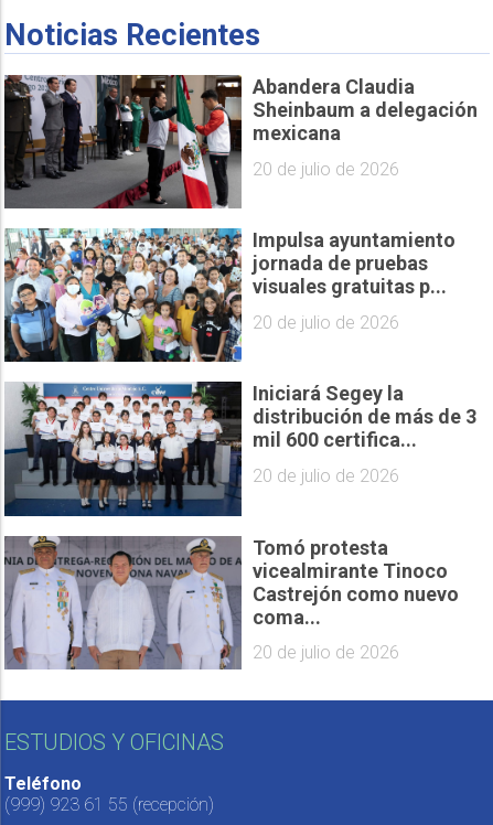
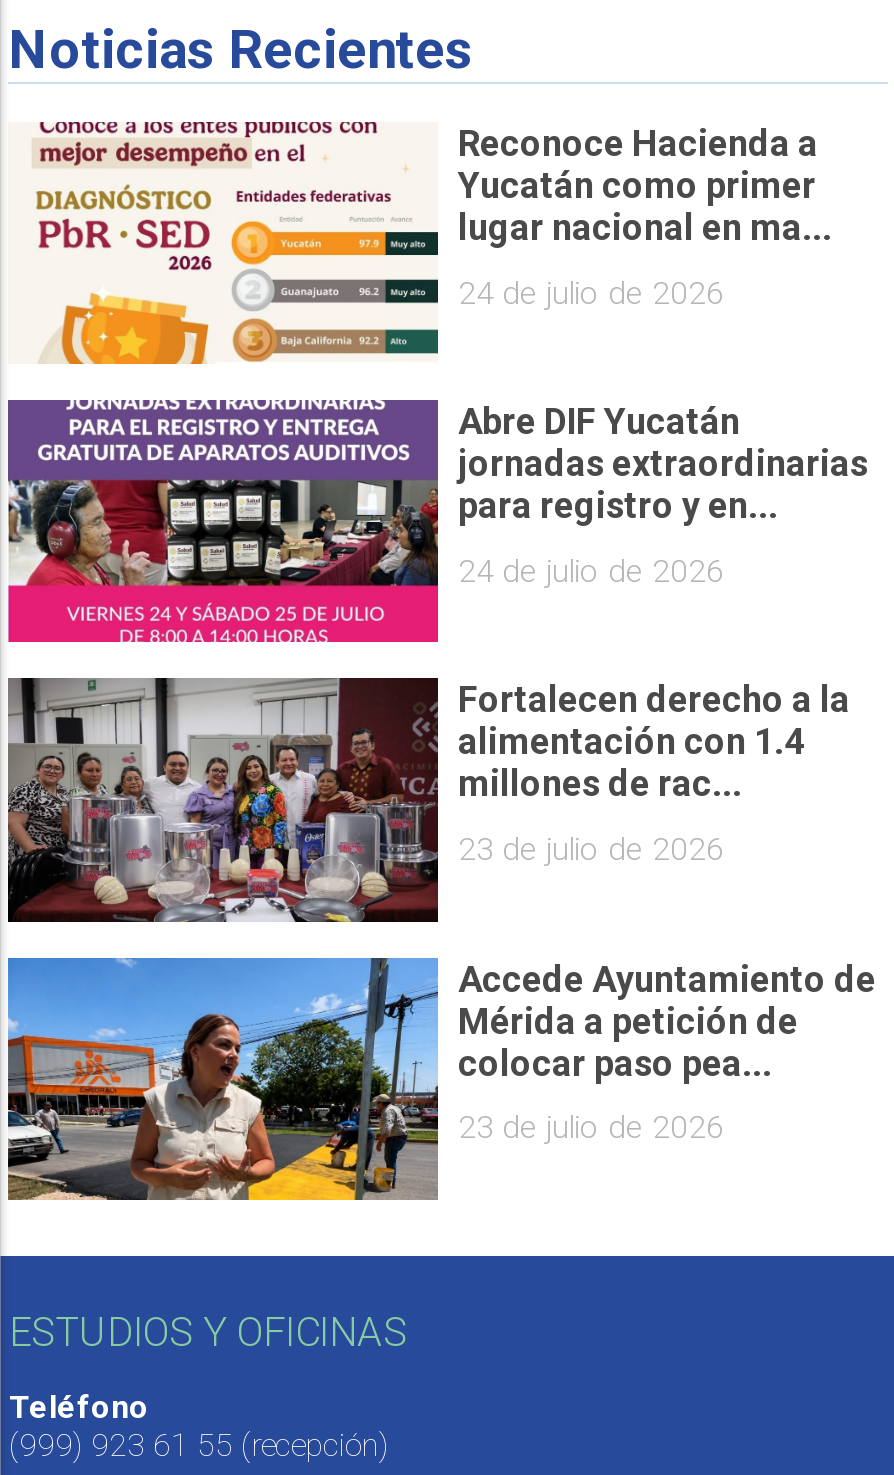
[3,74,478,210] [image] | Abandera Claudia | Sheinbaum a delegación | mexicana -> [8,120,832,366] [image] | Reconoce Hacienda a | Yucatán como primer | lugar nacional en ma...
[253,158,399,179] 20 de julio de 2026 -> [458,273,724,311] 24 de julio de 2026
[3,227,456,363] [image] | Impulsa ayuntamiento | jornada de pruebas | visuales gratuitas p... -> [6,398,868,644] [image] | Abre DIF Yucatán | jornadas extraordinarias | para registro y en...
[253,312,399,333] 20 de julio de 2026 -> [458,552,724,590] 24 de julio de 2026
[4,382,476,517] [image] | Iniciará Segey la | distribución de más de 3 | mil 600 certifica... -> [8,676,850,924] [image] | Fortalecen derecho a la | alimentación con 1.4 | millones de rac...
[253,465,399,486] 20 de julio de 2026 -> [458,830,724,868] 23 de julio de 2026
[3,535,459,671] [image] | Tomó protesta | vicealmirante Tinoco | Castrejón como nuevo | coma... -> [6,956,876,1202] [image] | Accede Ayuntamiento de | Mérida a petición de | colocar paso pea...
[253,642,399,663] 20 de julio de 2026 -> [458,1108,724,1146] 23 de julio de 2026

